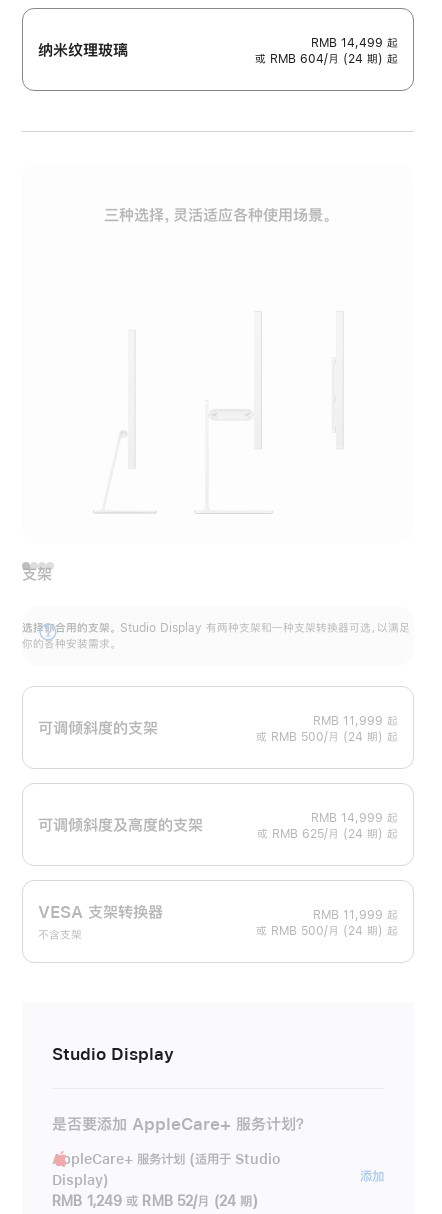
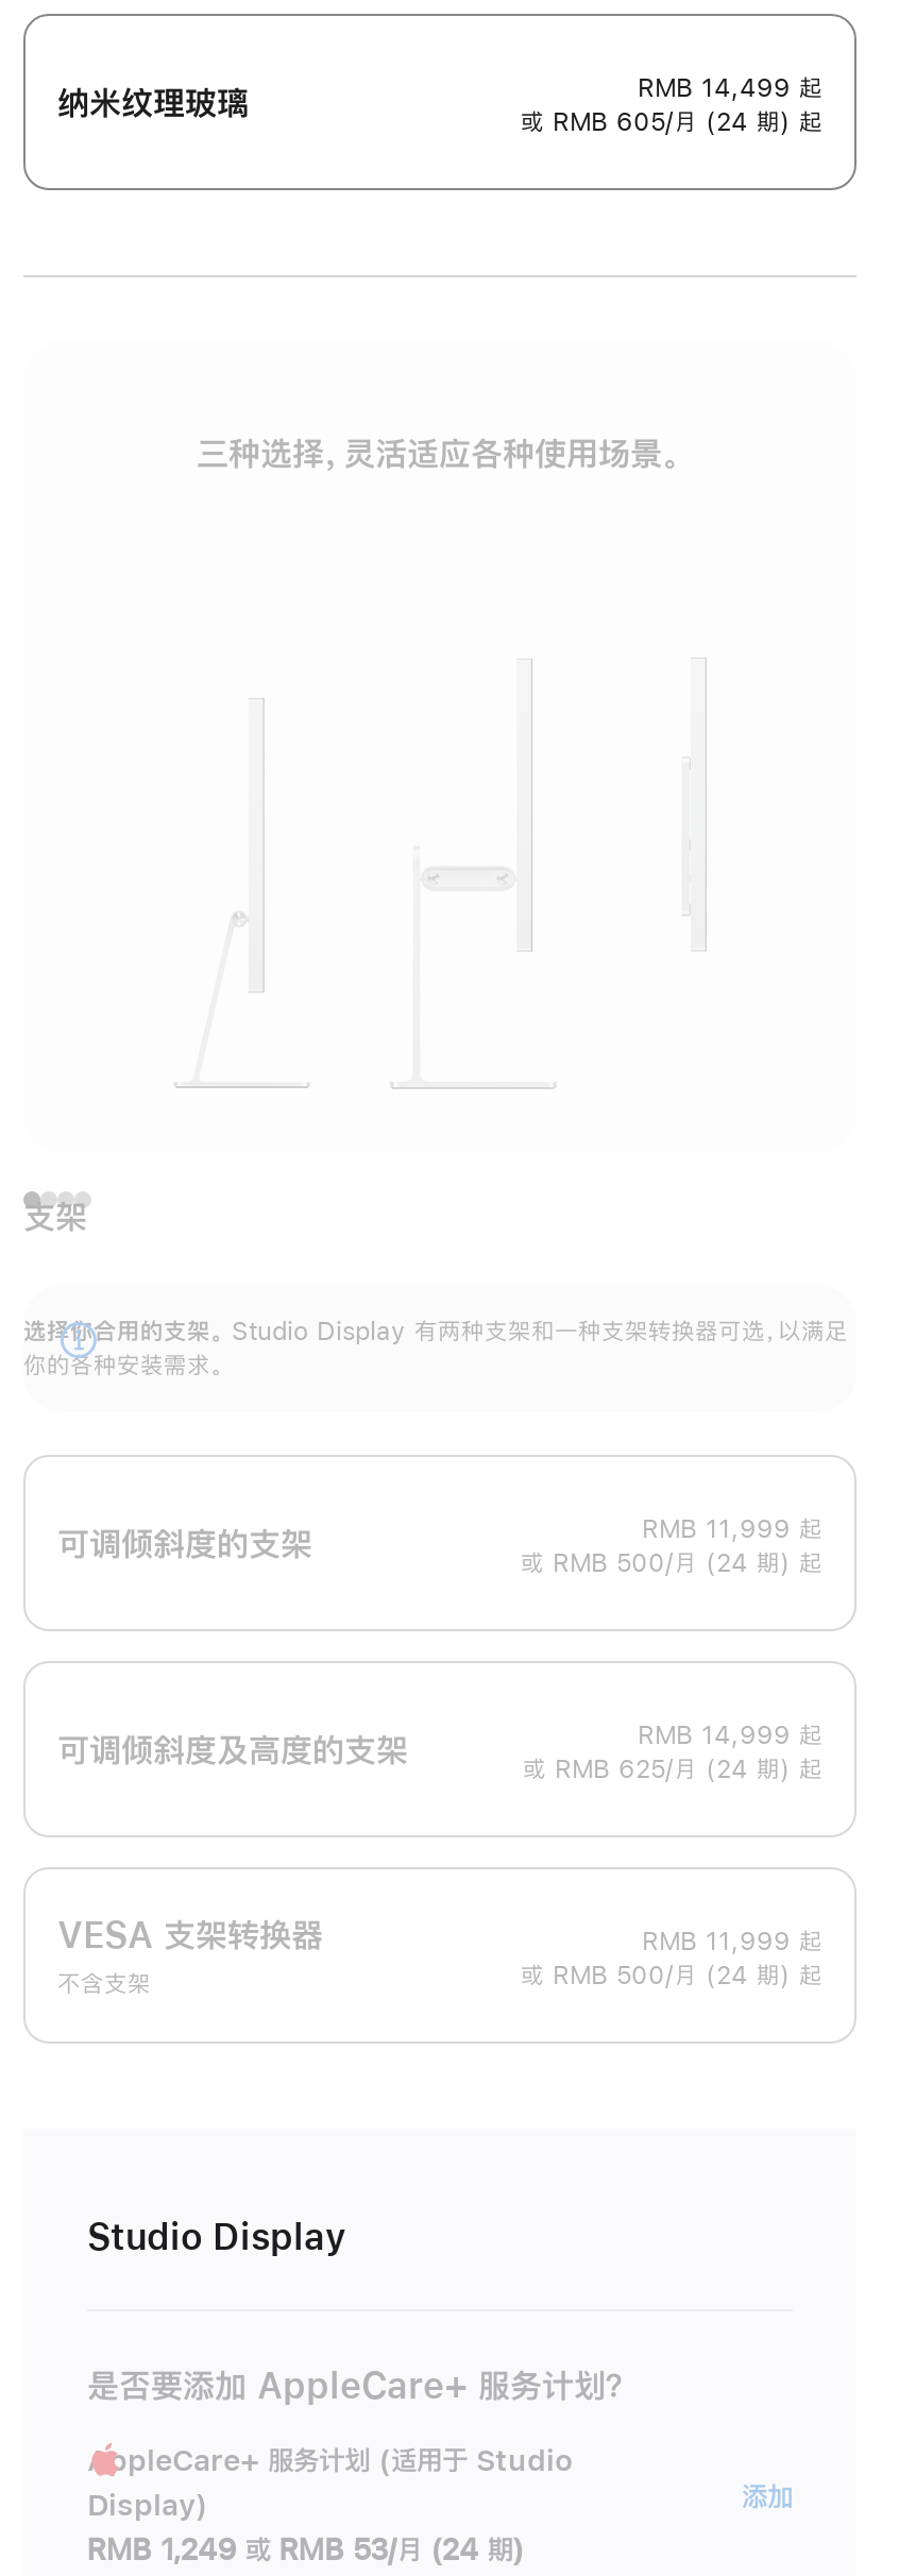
[255,53,398,65] 或 RMB 604/月 (24 期) 起 -> [521,110,822,135] 或 RMB 605/月 (24 期) 起
[52,1194,258,1208] RMB 1,249 或 RMB 52/月 (24 期) -> [87,2535,524,2565] RMB 1,249 或 RMB 53/月 (24 期)

